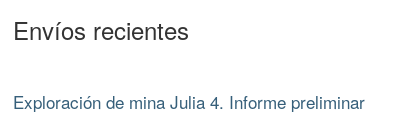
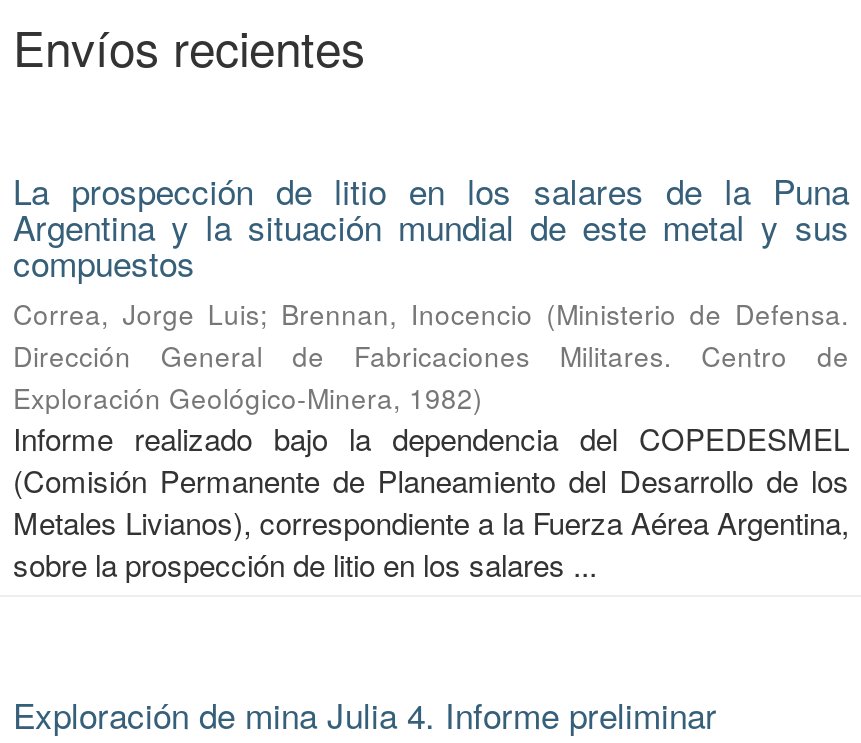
none -> [13,165,849,585] La prospección de litio en los salares de la Puna | Argentina y la situación mundial de este metal y sus | compuestos | Correa, Jorge Luis; Brennan, Inocencio (Ministerio de Defensa. | Dirección General de Fabricaciones Militares. Centro de | Exploración Geológico-Minera, 1982) | Informe realizado bajo la dependencia del COPEDESMEL | (Comisión Permanente de Planeamiento del Desarrollo de los | Metales Livianos), correspondiente a la Fuerza Aérea Argentina, | sobre la prospección de litio en los salares ...

